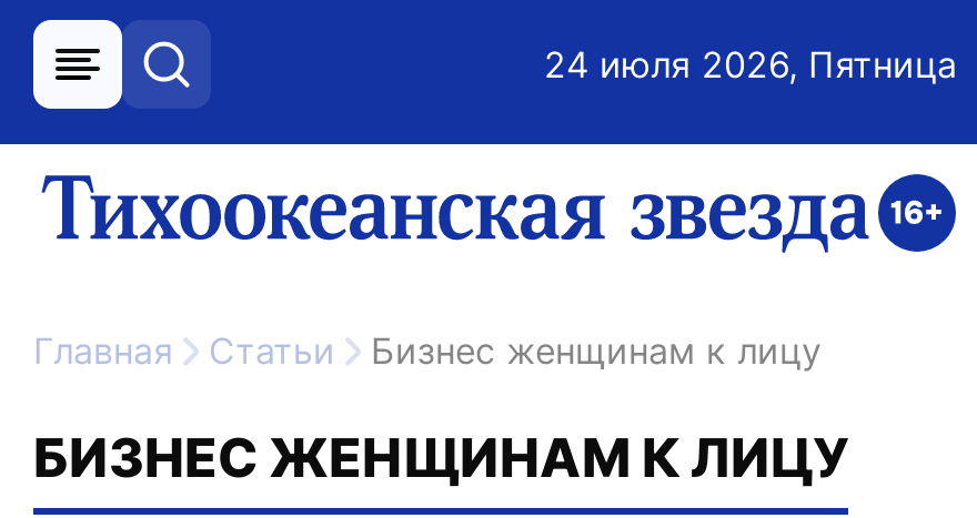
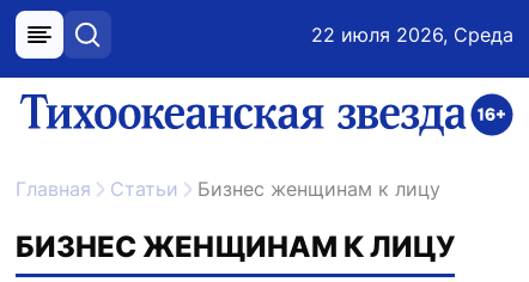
[544,42,957,87] 24 июля 2026, Пятница -> [311,23,513,47] 22 июля 2026, Среда

